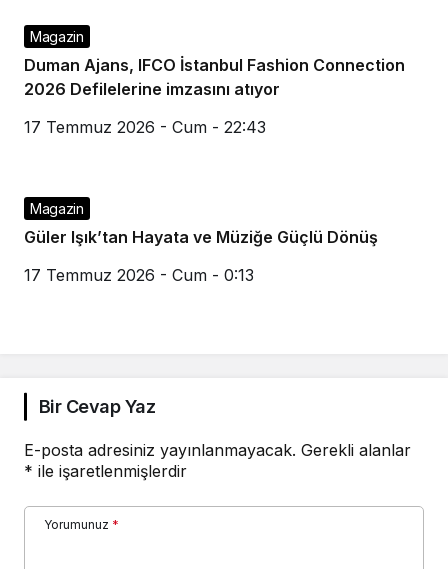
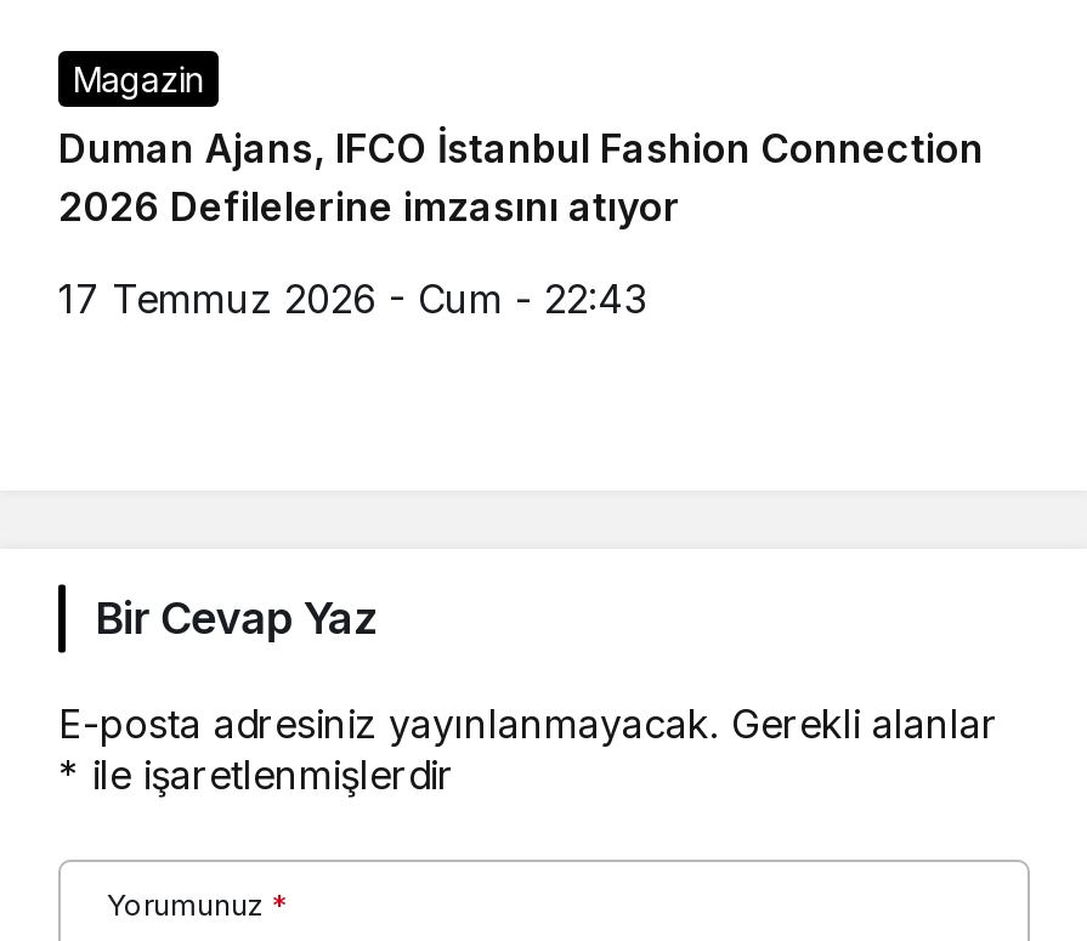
[24,200,378,285] Magazin | Güler Işık’tan Hayata ve Müziğe Güçlü Dönüş | 17 Temmuz 2026 - Cum - 0:13 -> none

